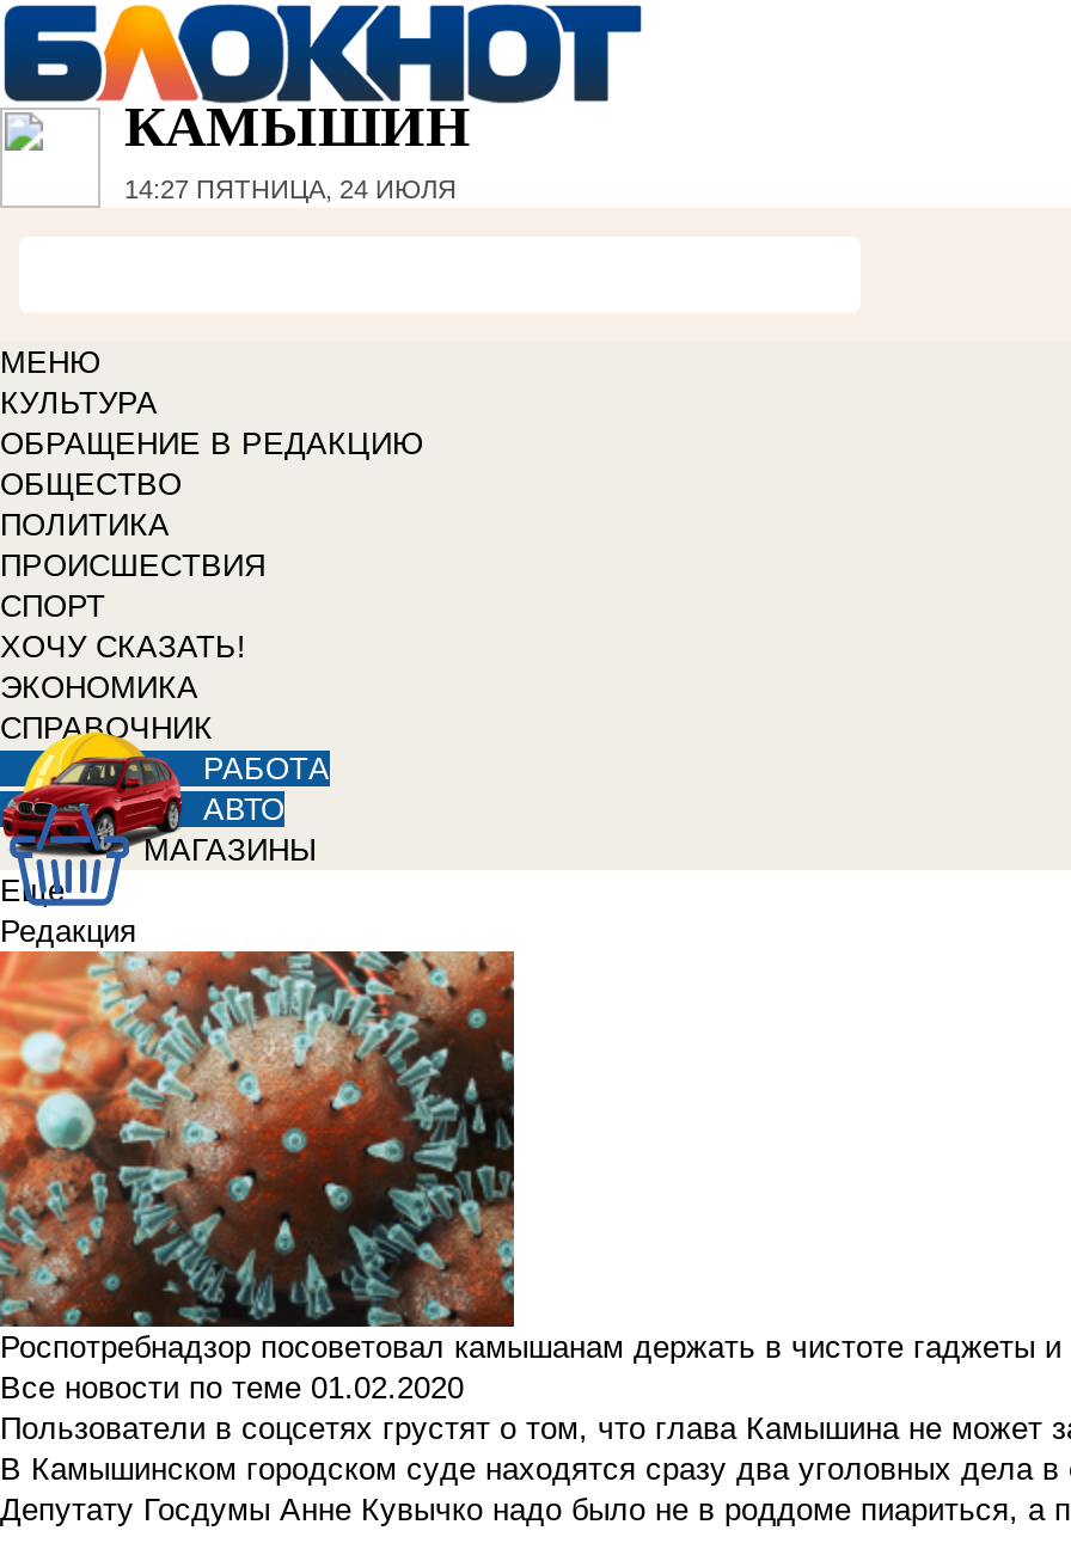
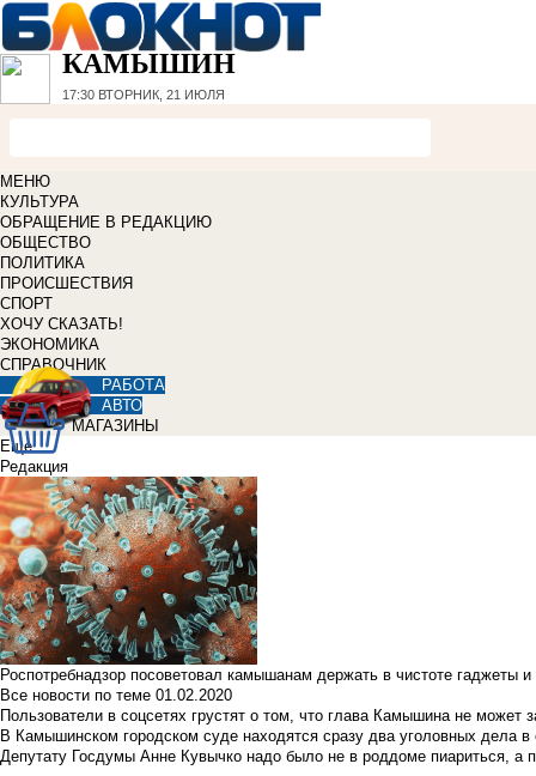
[124,175,457,204] 14:27 ПЯТНИЦА, 24 ИЮЛЯ -> [62,88,225,102] 17:30 ВТОРНИК, 21 ИЮЛЯ

